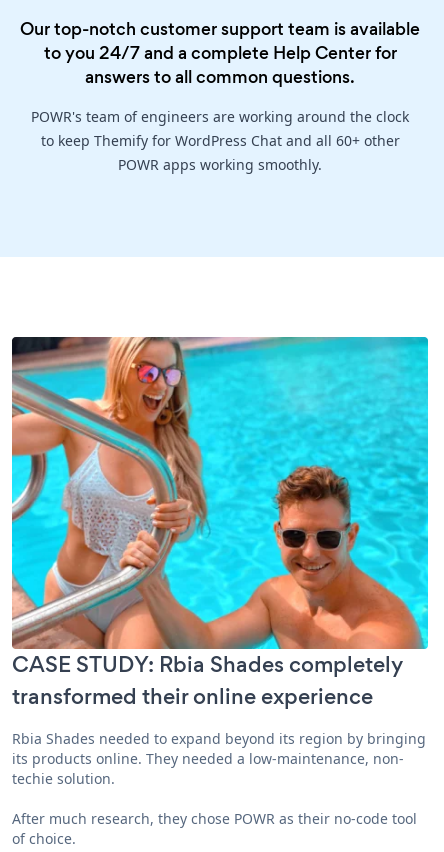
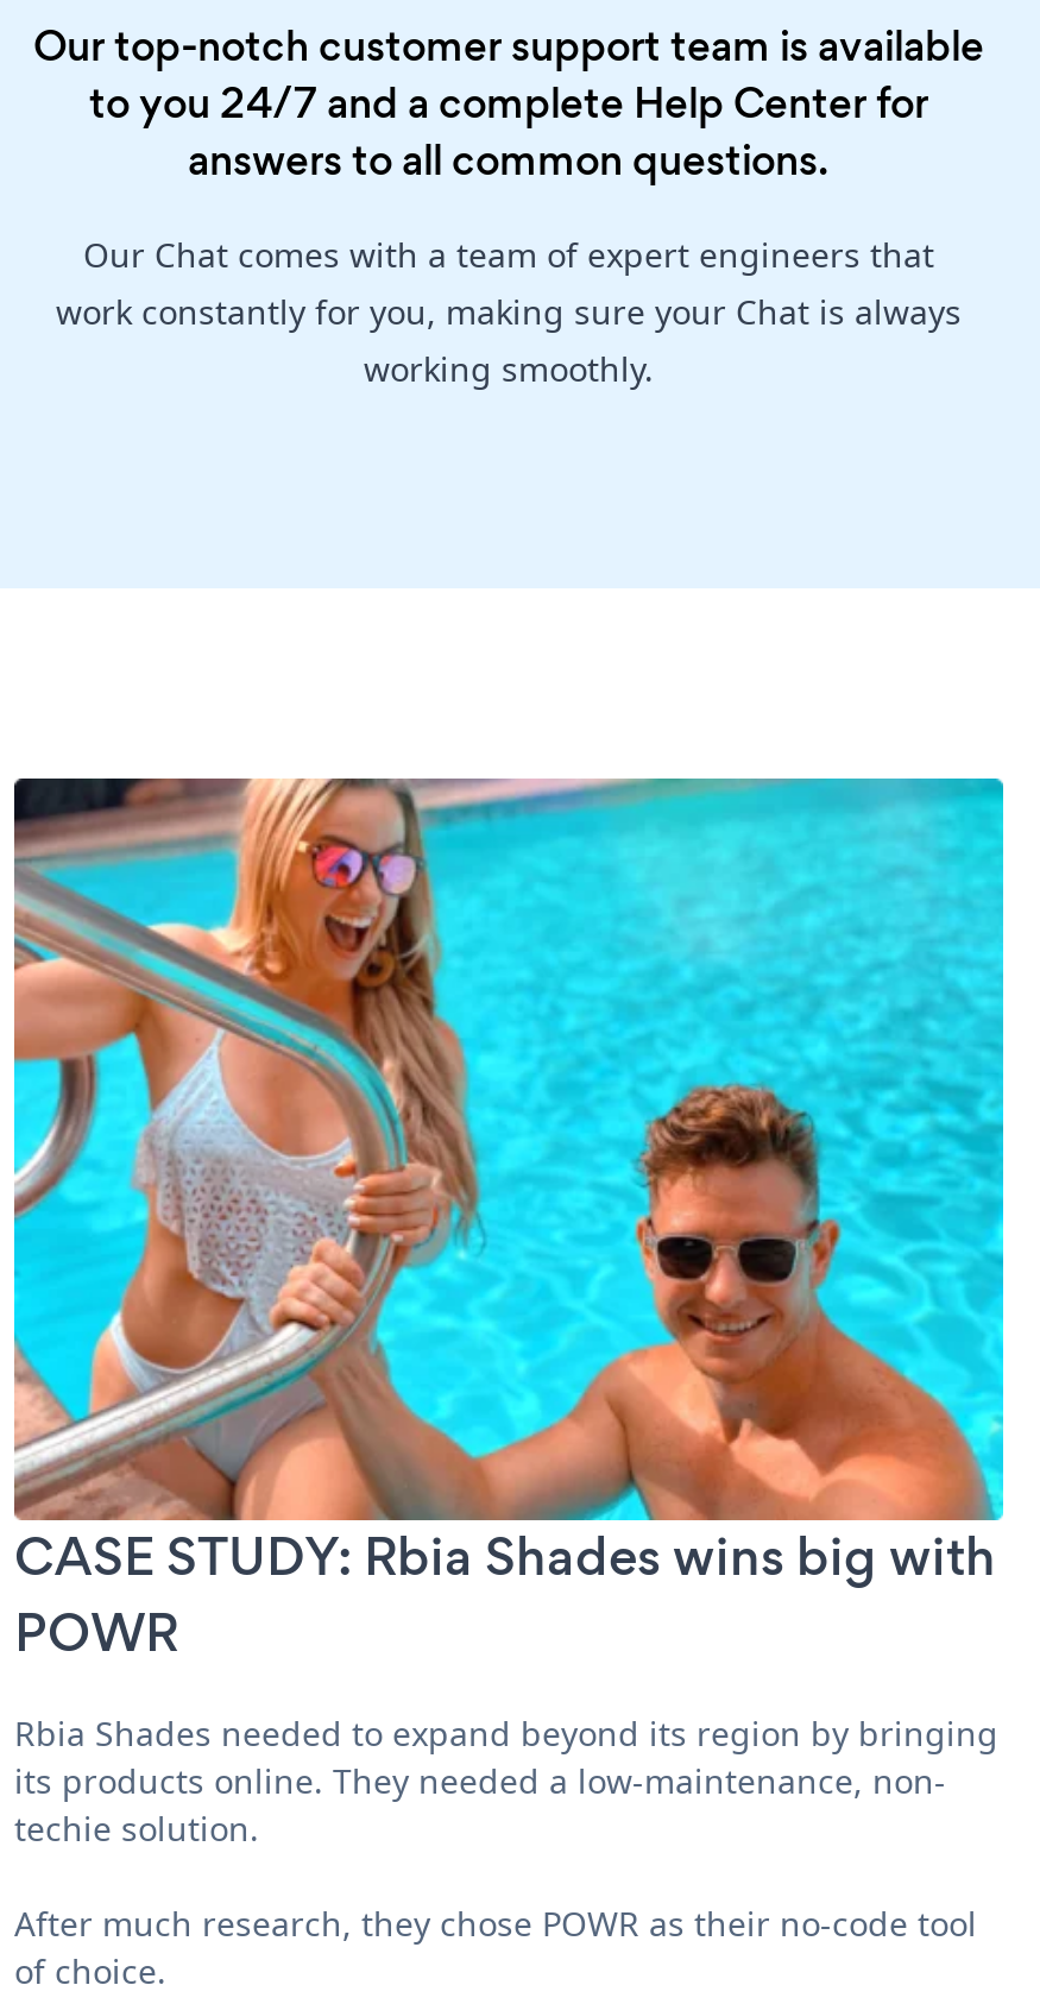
[31,107,409,174] POWR's team of engineers are working around the clock | to keep Themify for WordPress Chat and all 60+ other | POWR apps working smoothly. -> [56,233,962,392] Our Chat comes with a team of expert engineers that | work constantly for you, making sure your Chat is always | working smoothly.
[12,648,403,711] CASE STUDY: Rbia Shades completely | transformed their online experience -> [14,1520,996,1670] CASE STUDY: Rbia Shades wins big with | POWR

